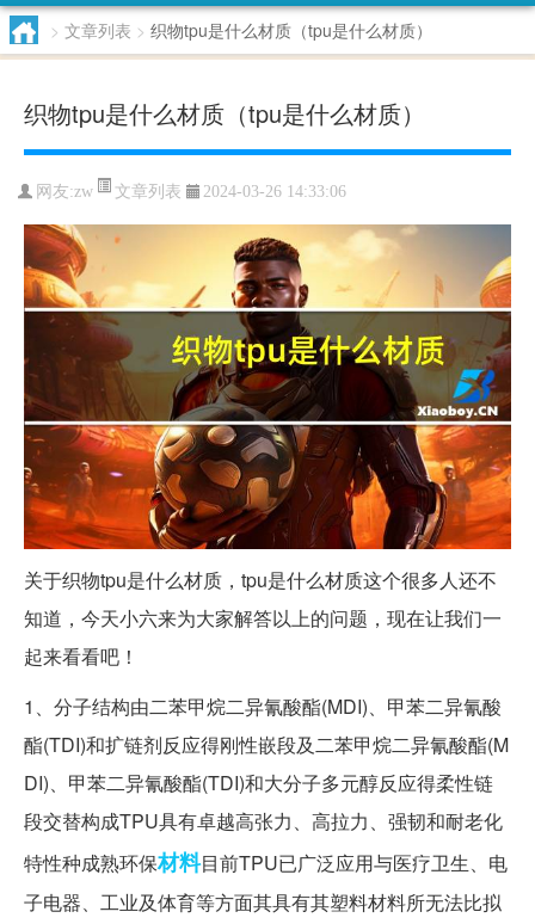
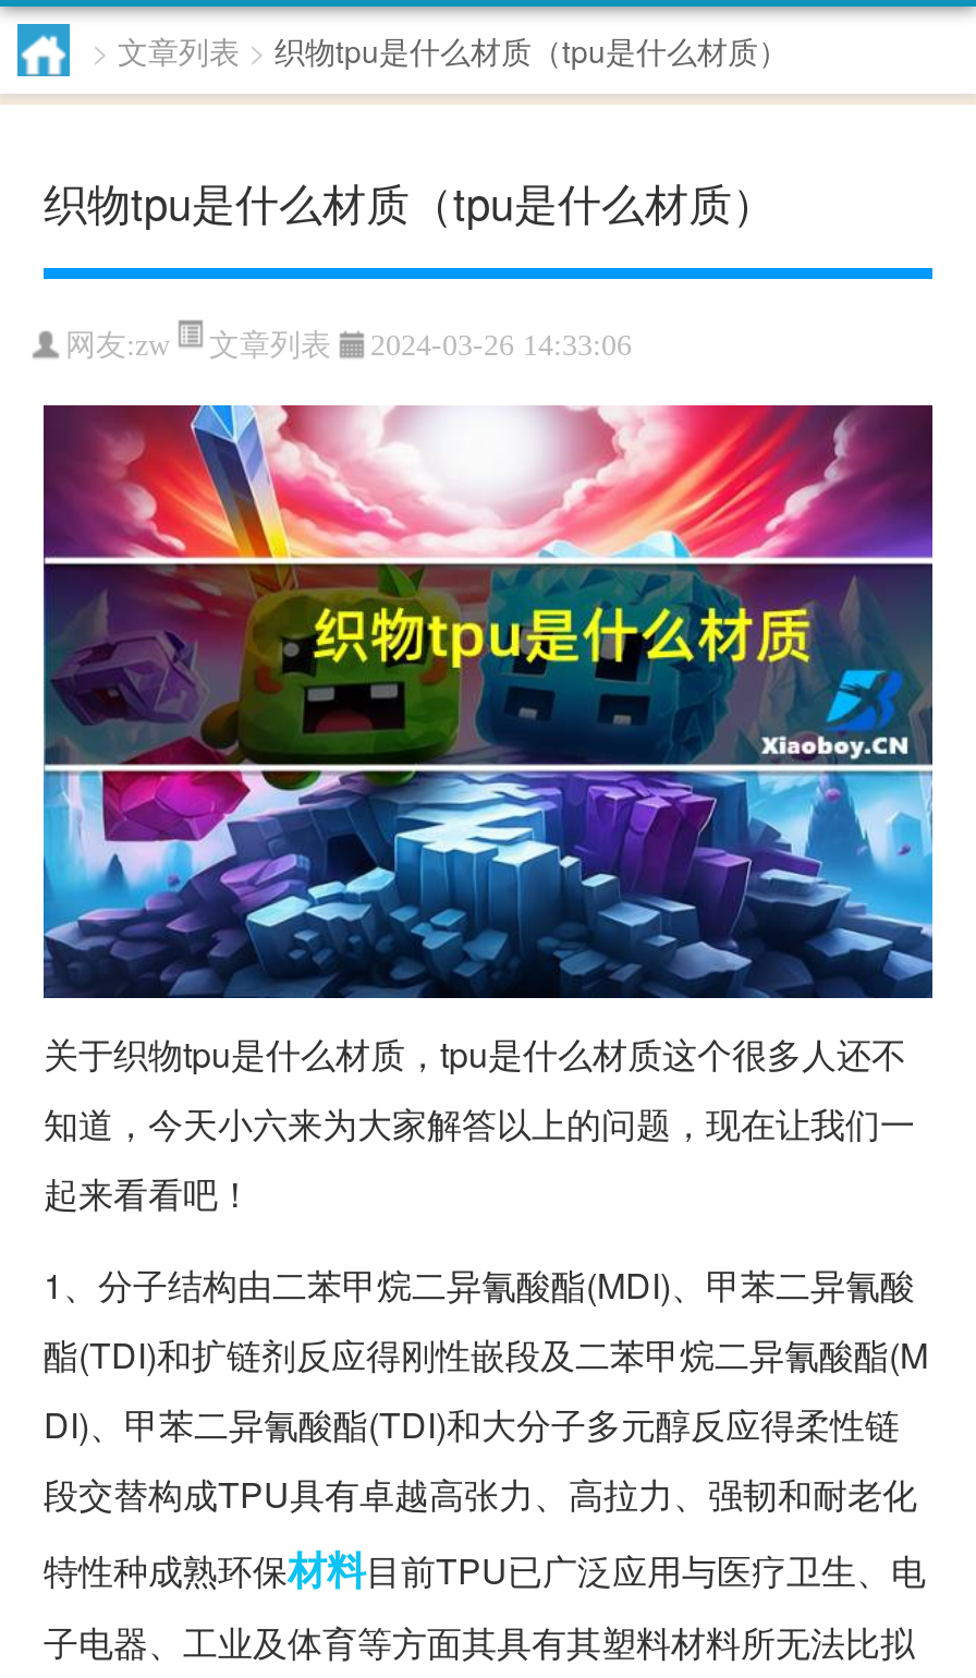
[23,223,512,550] [image] -> [41,403,935,1000] [image]

